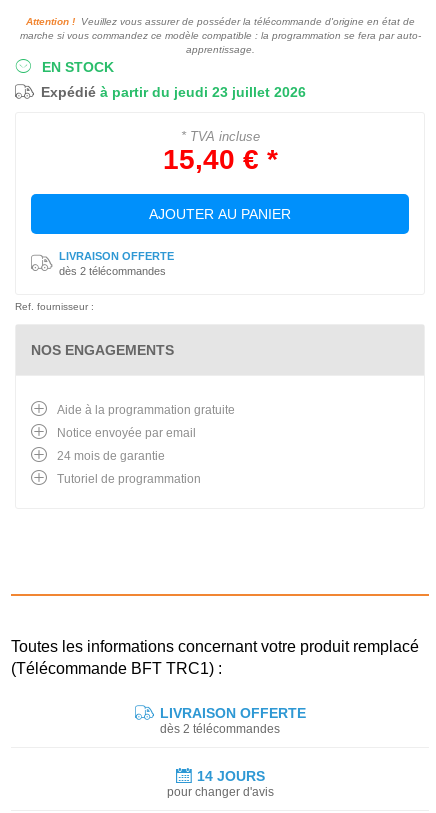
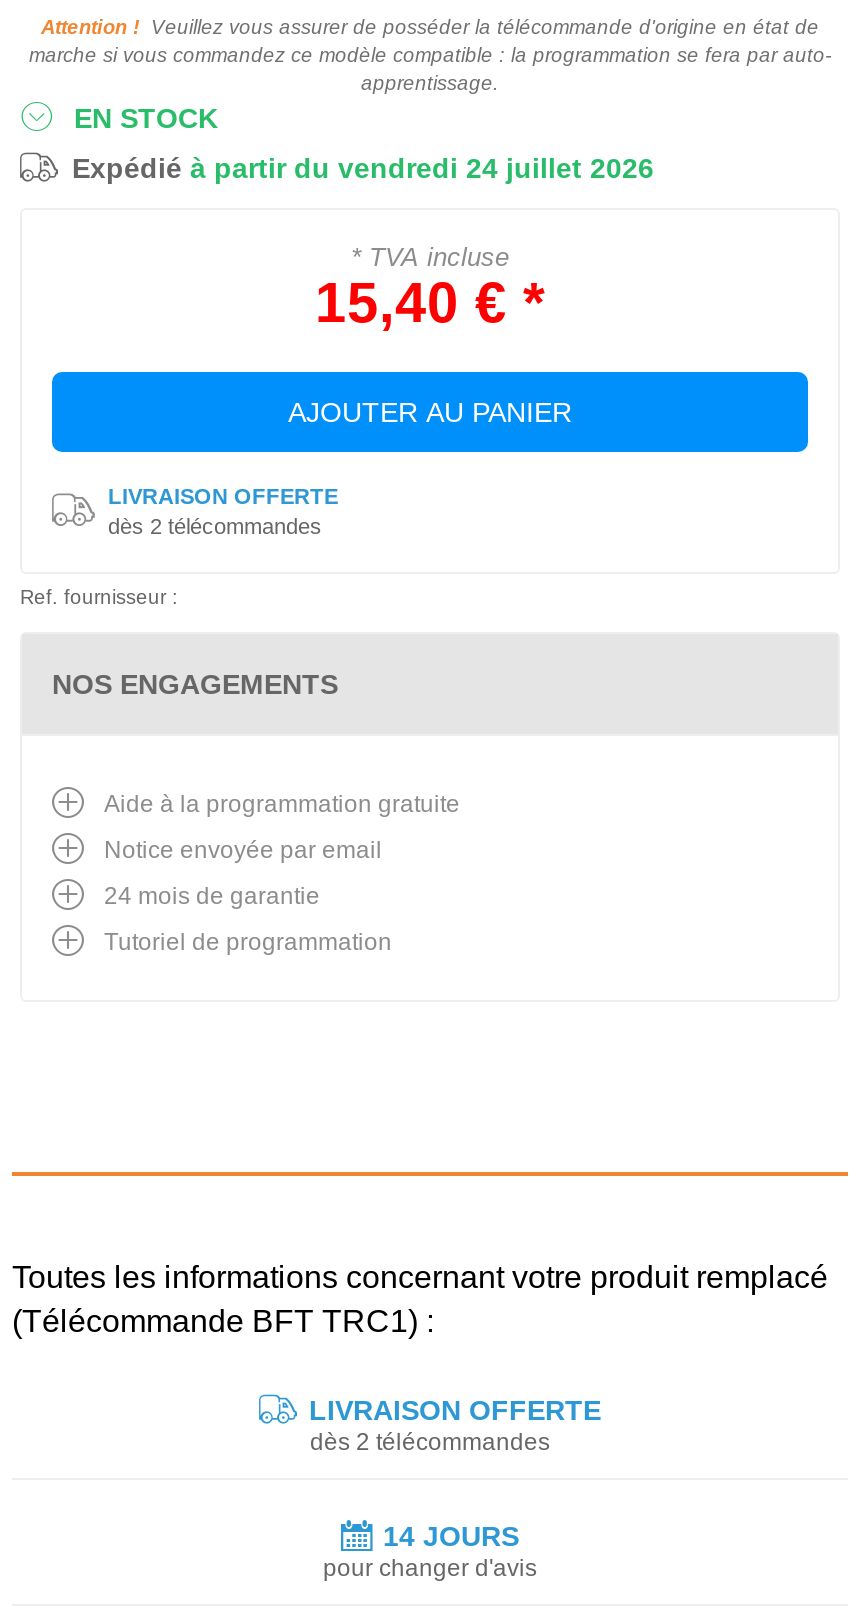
[41,84,306,100] Expédié à partir du jeudi 23 juillet 2026 -> [72,152,654,184] Expédié à partir du vendredi 24 juillet 2026

